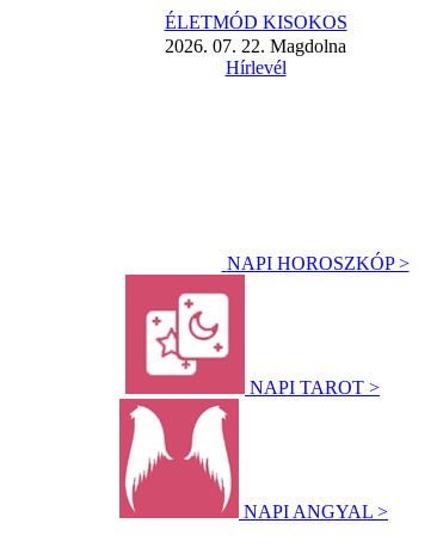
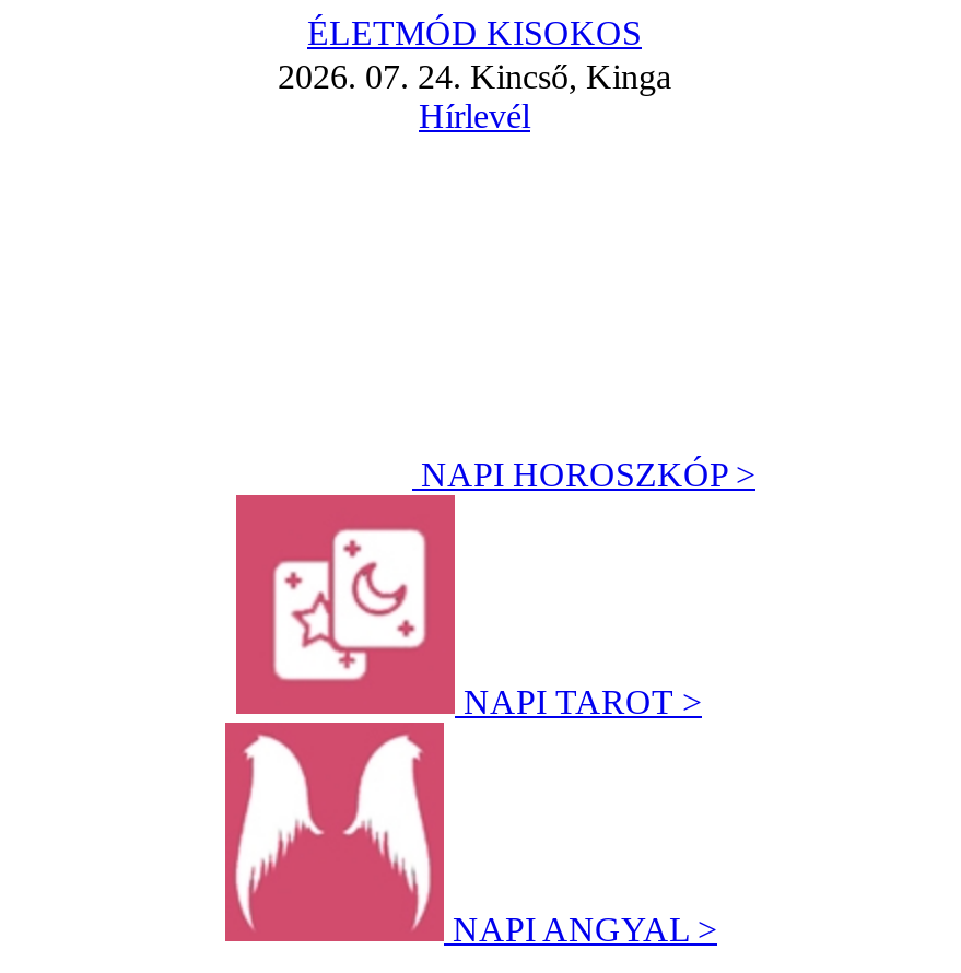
[165,36,346,56] 2026. 07. 22. Magdolna -> [278,58,671,95] 2026. 07. 24. Kincső, Kinga

